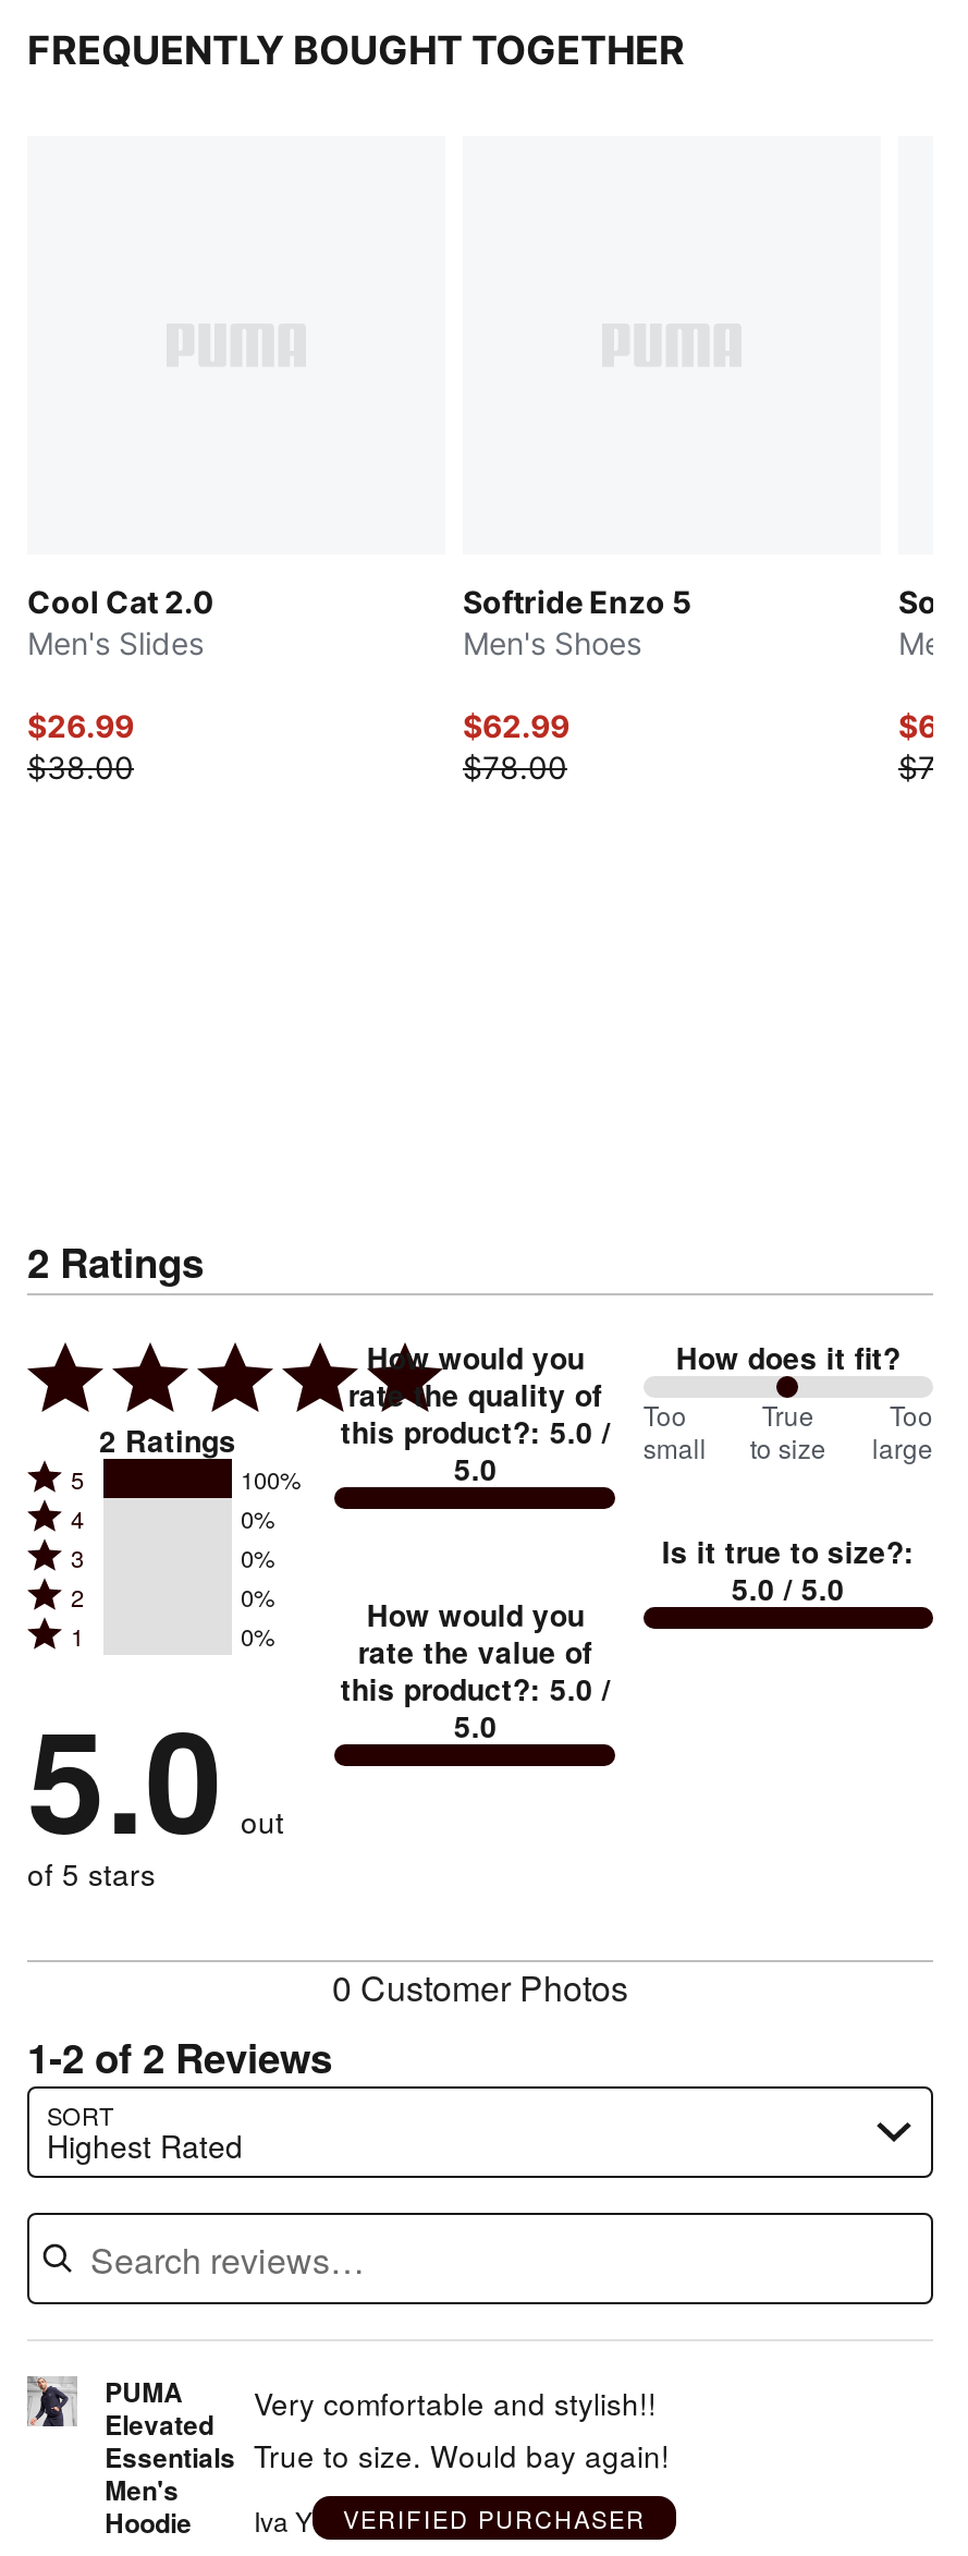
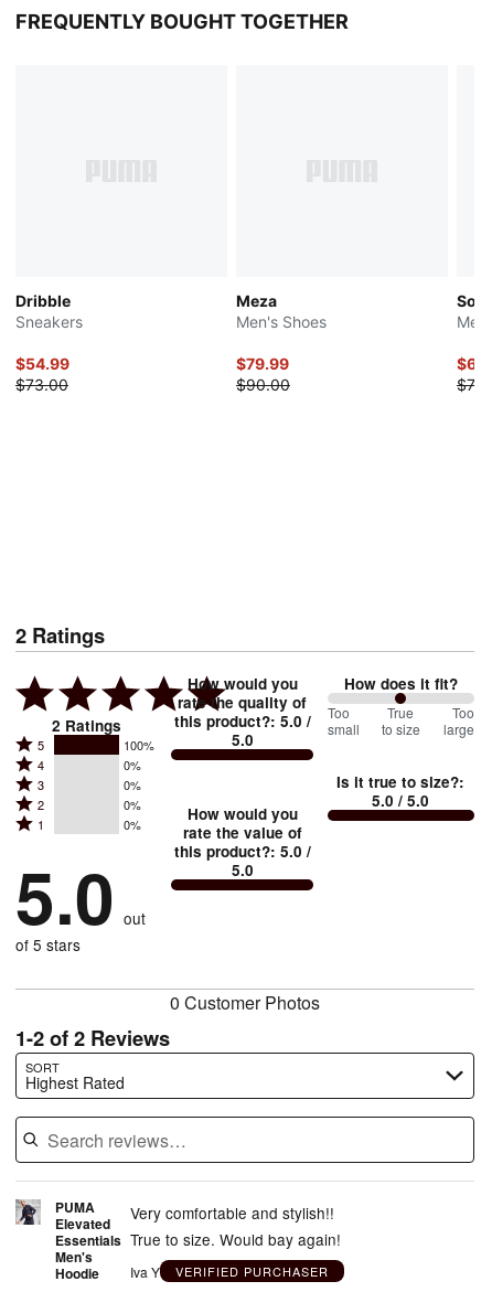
[27,583,215,661] Cool Cat 2.0 | Men's Slides -> [15,291,83,331] Dribble | Sneakers
[463,583,691,620] Softride Enzo 5 -> [236,291,277,310] Meza
[27,707,134,786] $26.99 | $38.00 -> [15,354,69,394] $54.99 | $73.00
[463,707,569,744] $62.99 -> [236,354,289,373] $79.99
[463,748,567,786] $78.00 -> [236,375,290,394] $90.00

